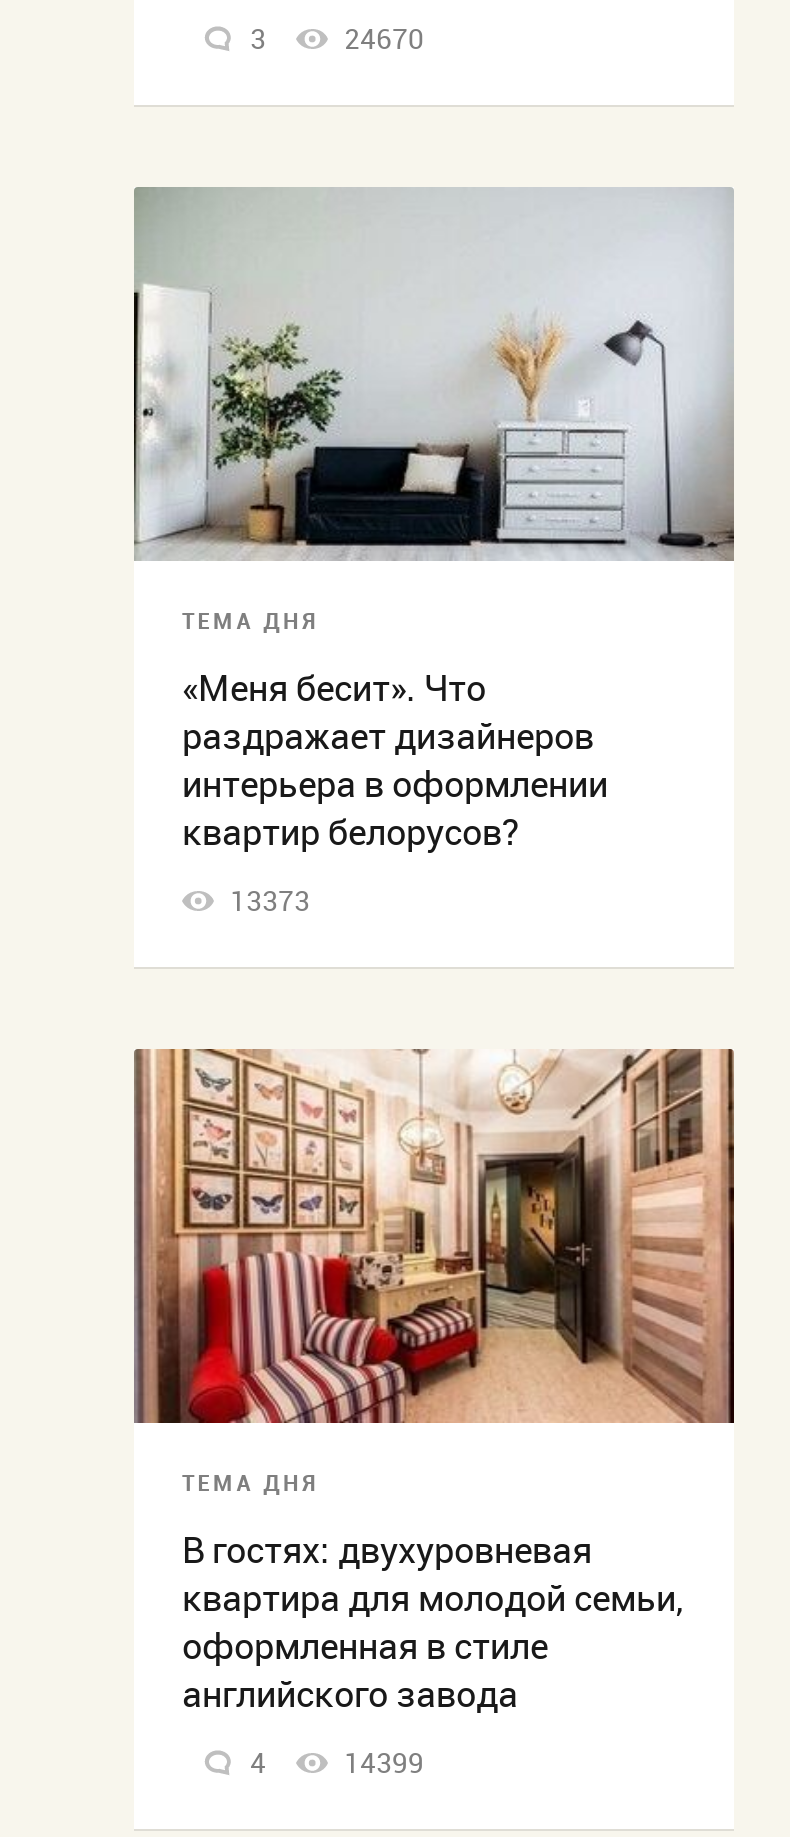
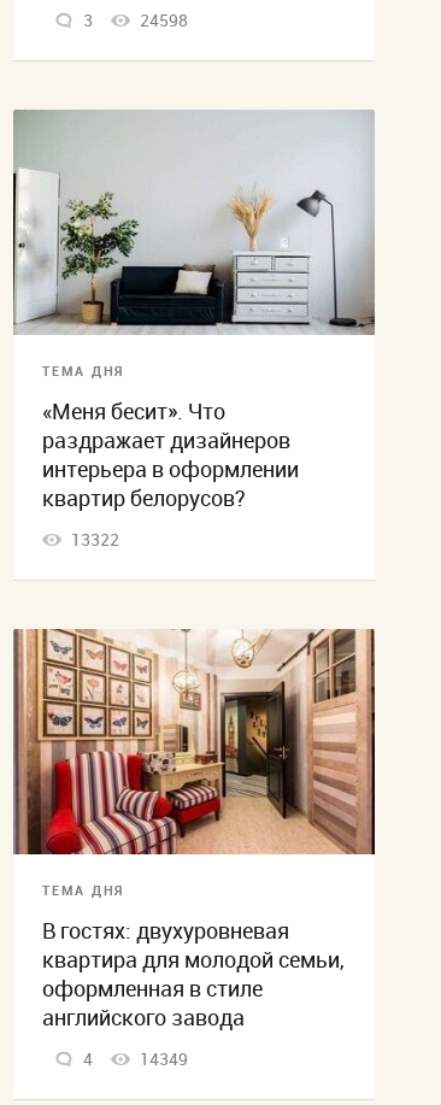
[344,23,424,55] 24670 -> [140,11,188,30] 24598
[230,885,310,917] 13373 -> [71,530,119,549] 13322
[344,1747,424,1779] 14399 -> [140,1050,188,1069] 14349

